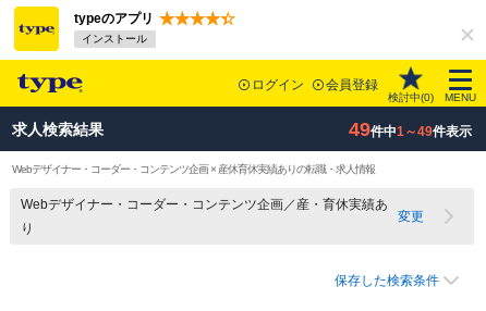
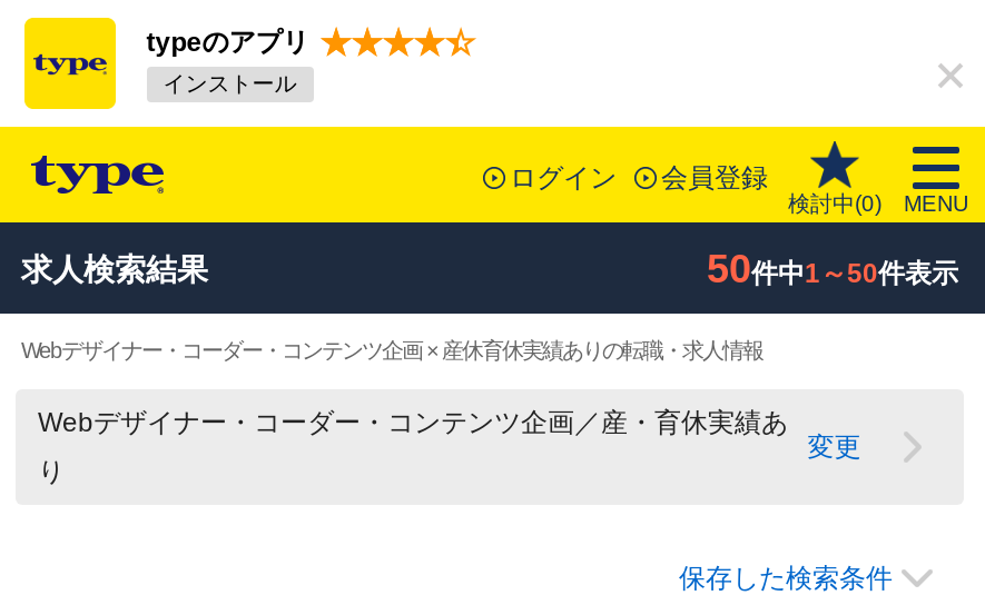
[348,119,471,140] 49件中1～49件表示 -> [707,247,958,291] 50件中1～50件表示

